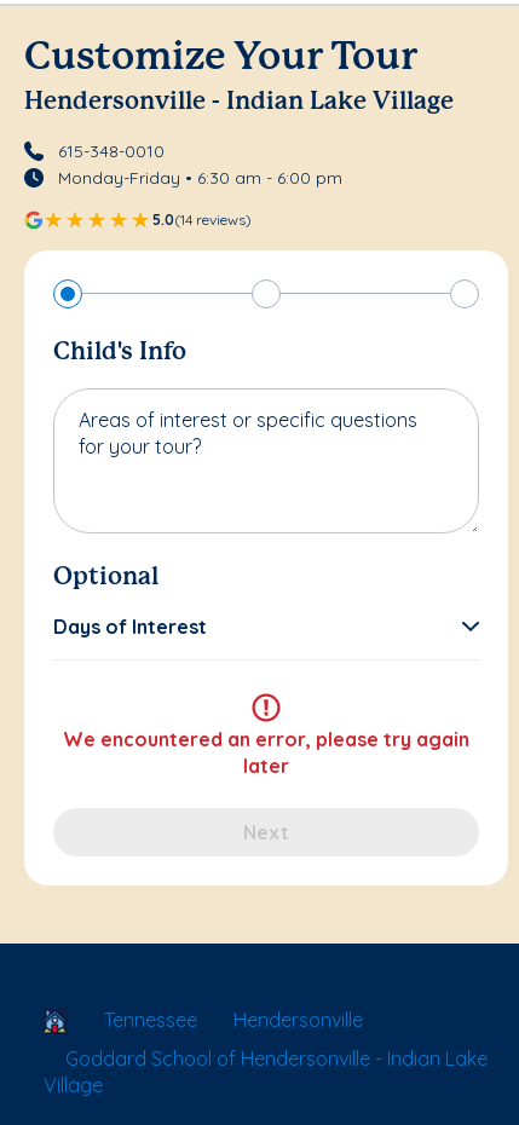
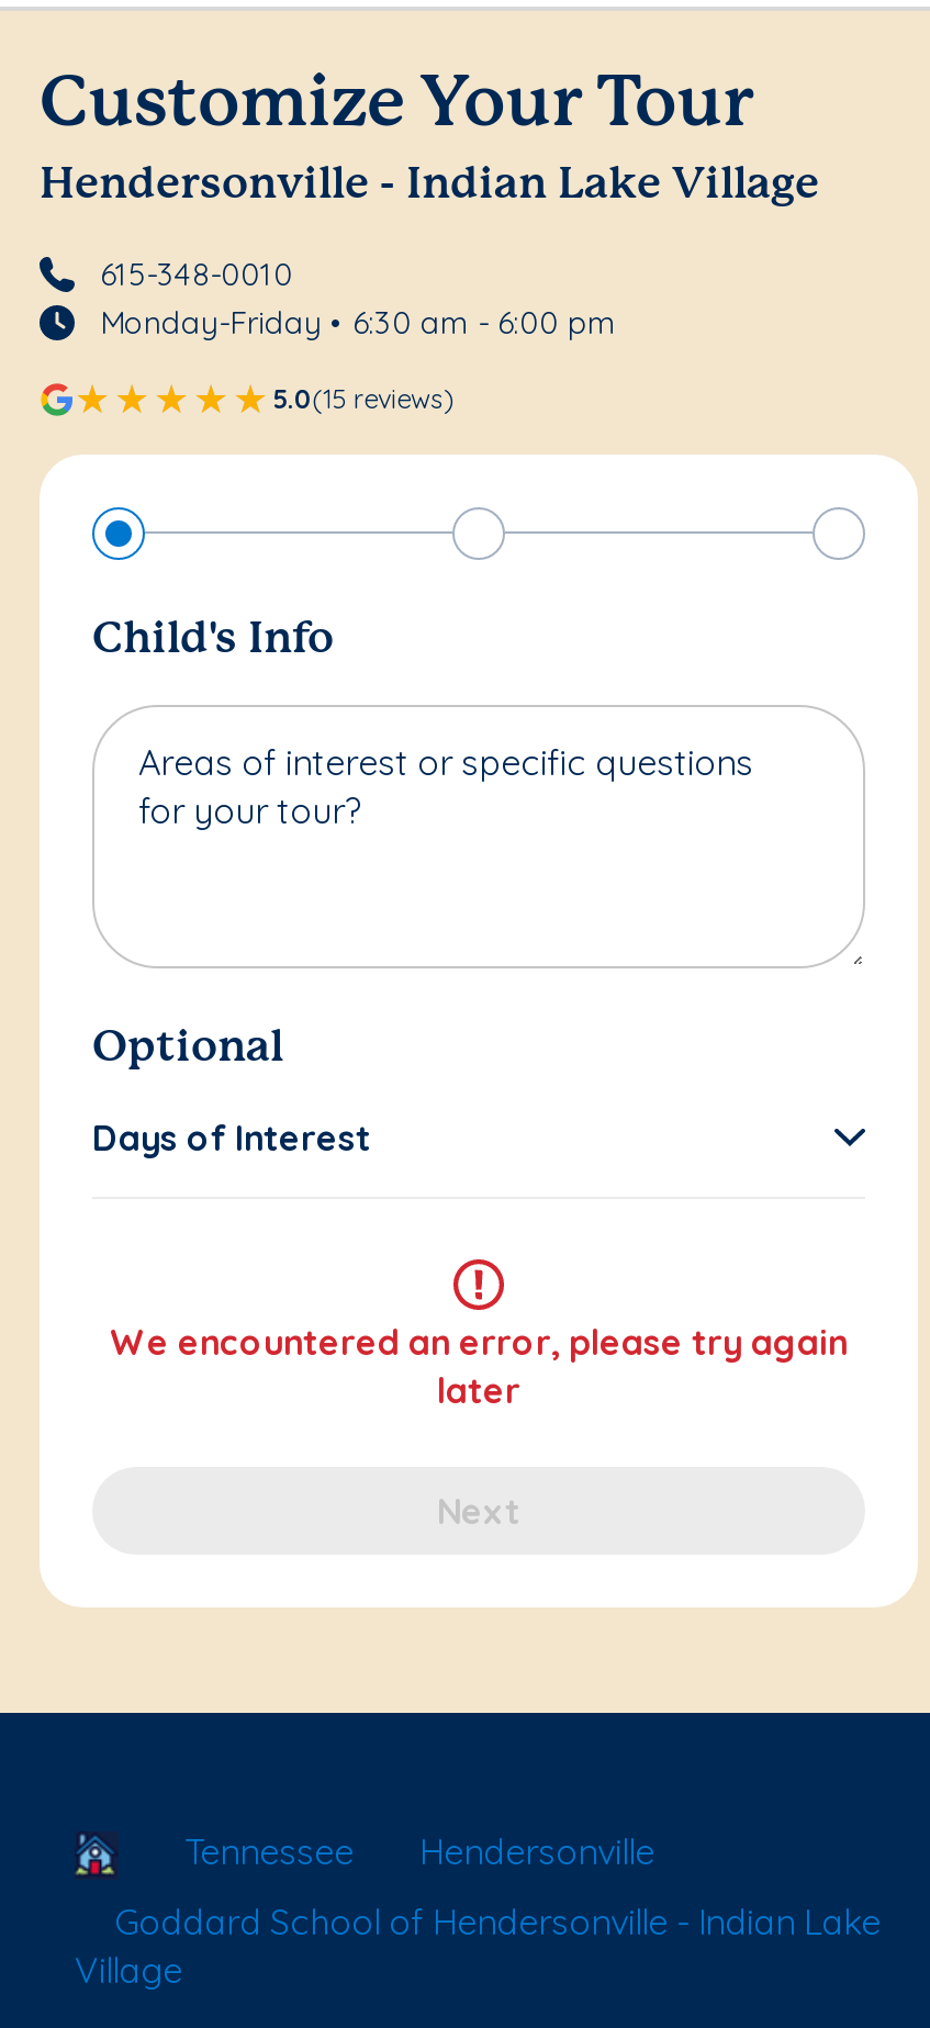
[152,210,252,229] 5.0(14 reviews) -> [272,382,455,415] 5.0(15 reviews)

